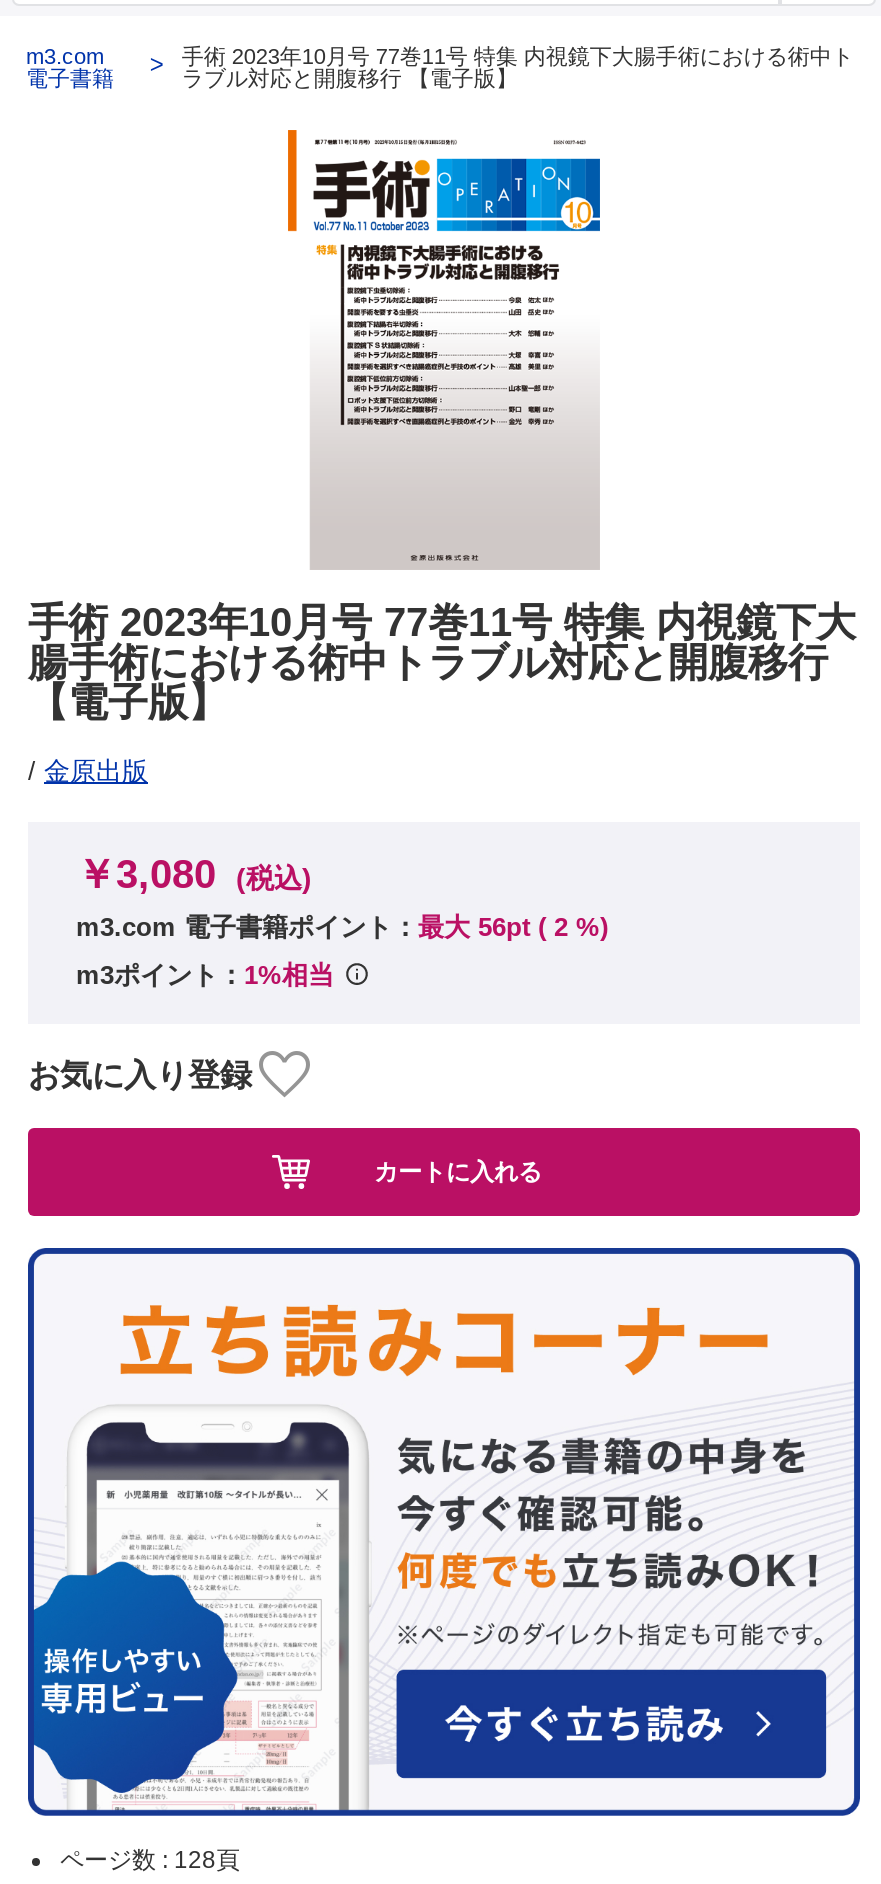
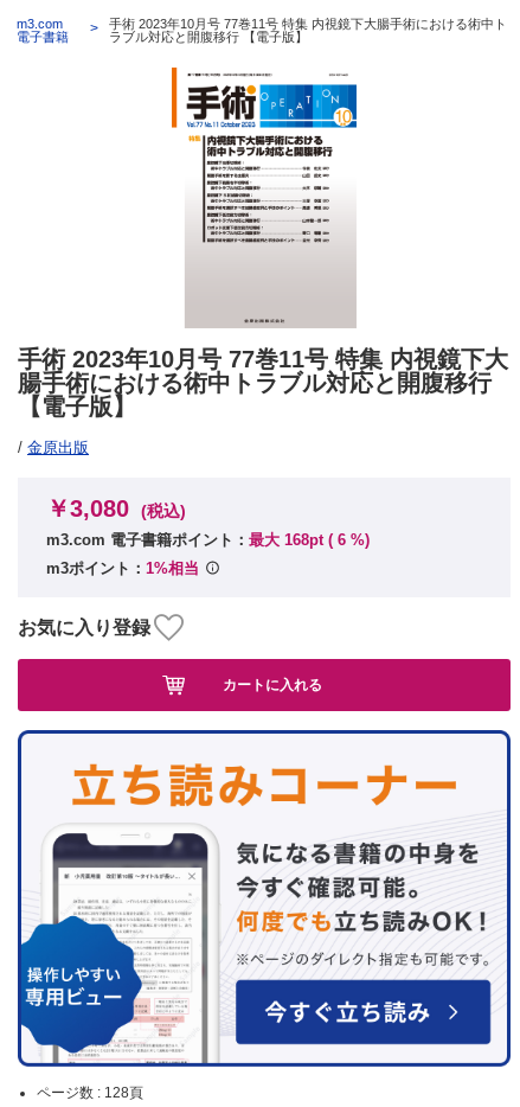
[76,912,608,942] m3.com 電子書籍ポイント：最大 56pt (2%) -> [46,531,370,549] m3.com 電子書籍ポイント：最大 168pt (6%)

